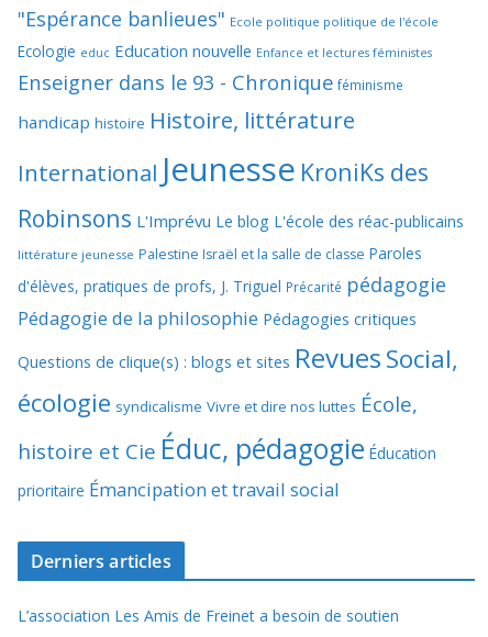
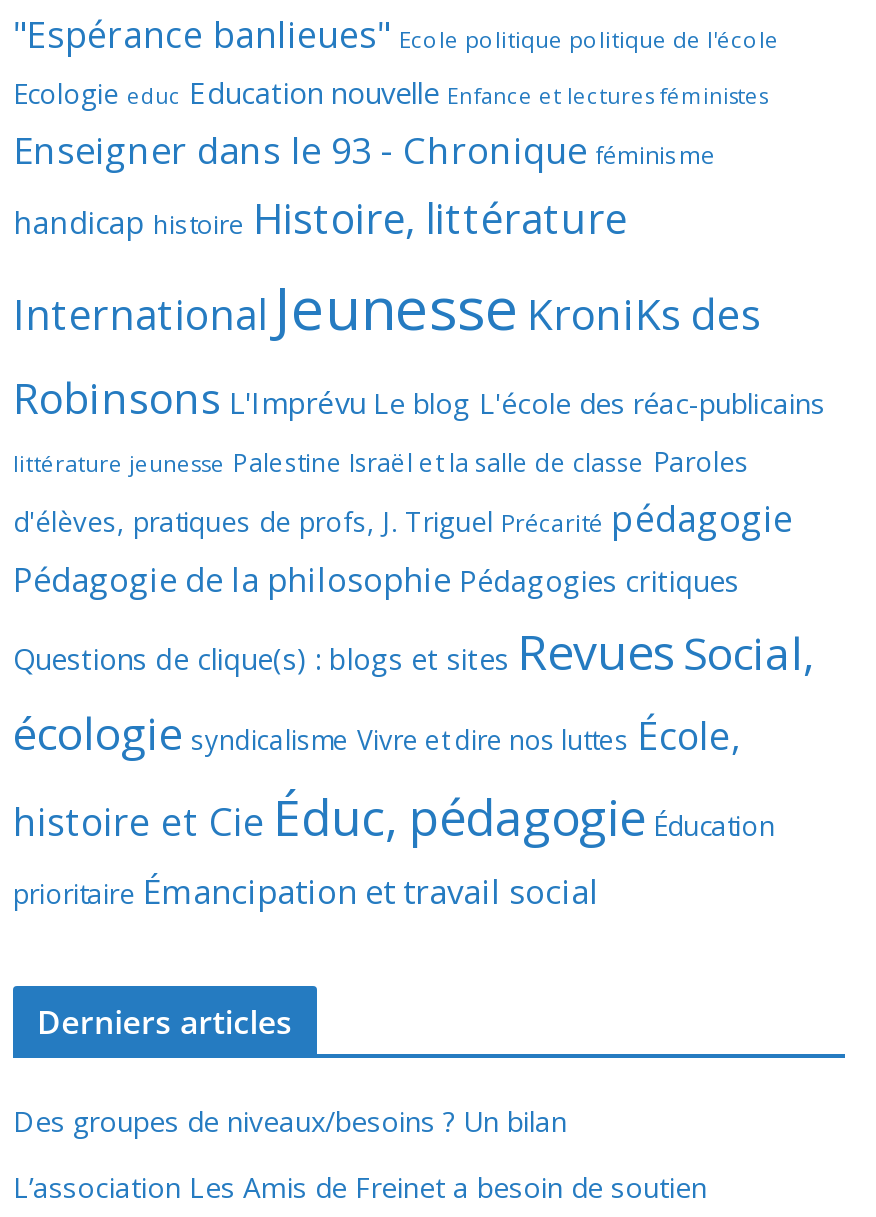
none -> [13,1103,567,1141] Des groupes de niveaux/besoins ? Un bilan

